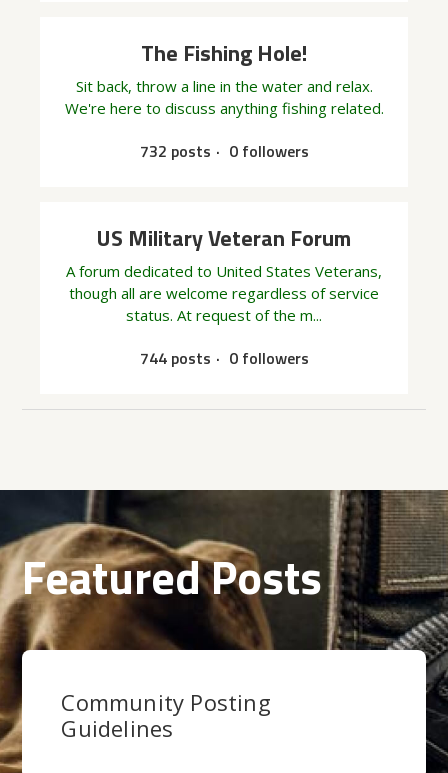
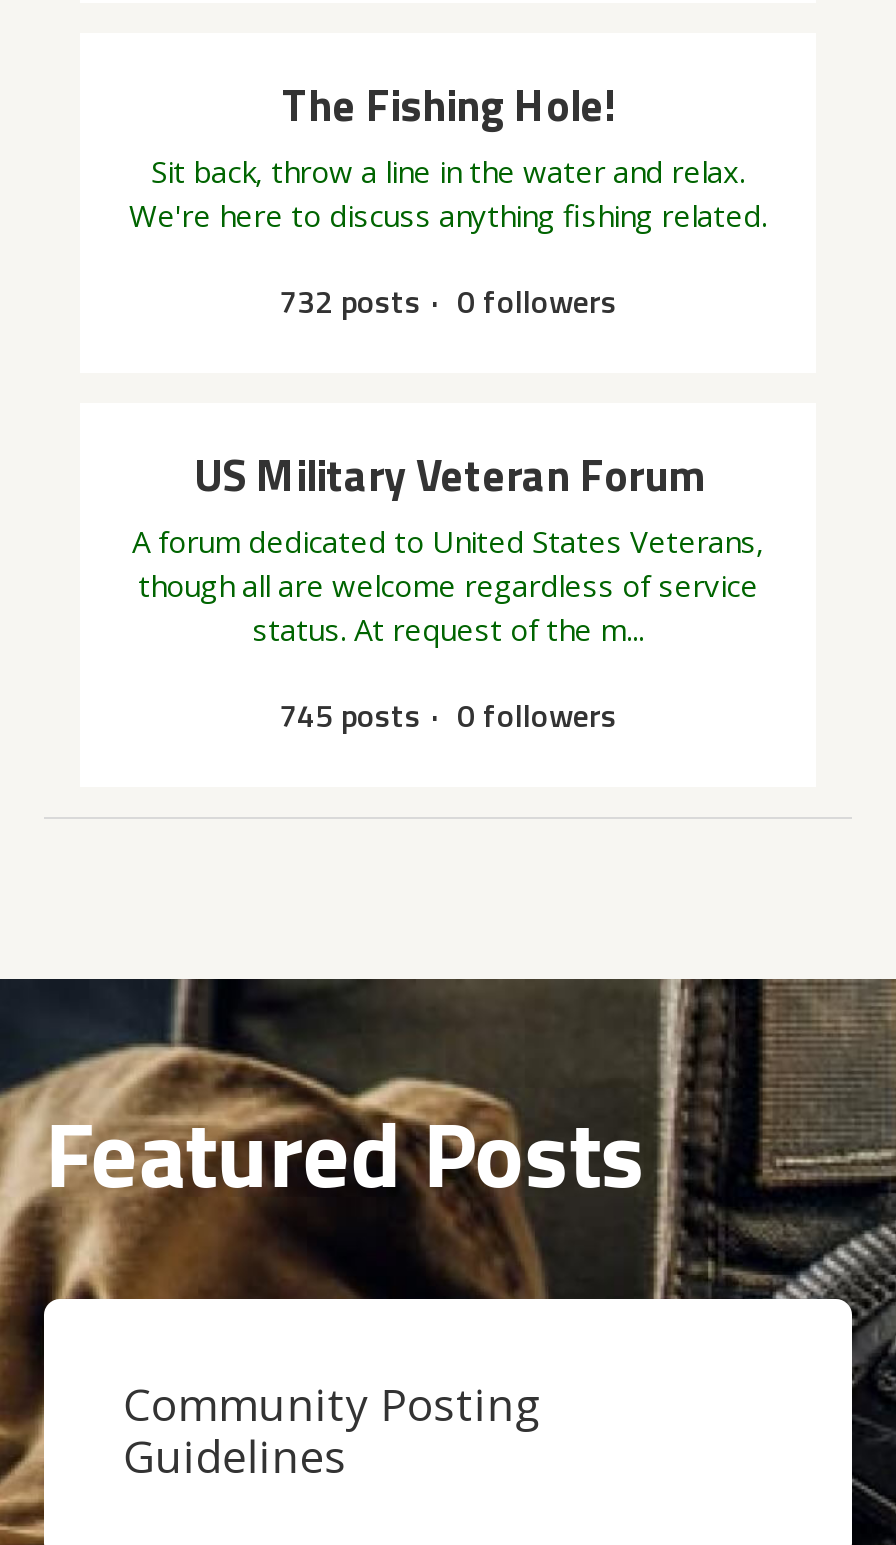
[139,346,308,370] 744 posts 0 followers -> [279,691,617,739] 745 posts 0 followers

